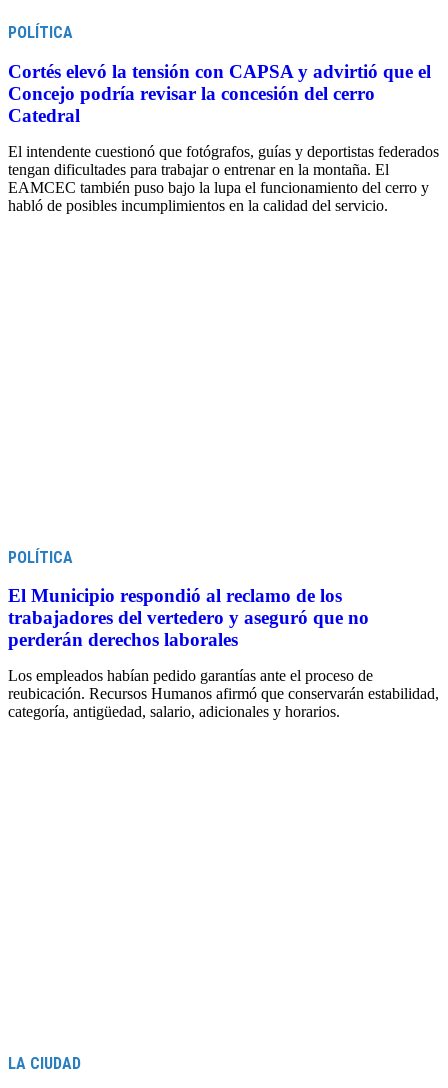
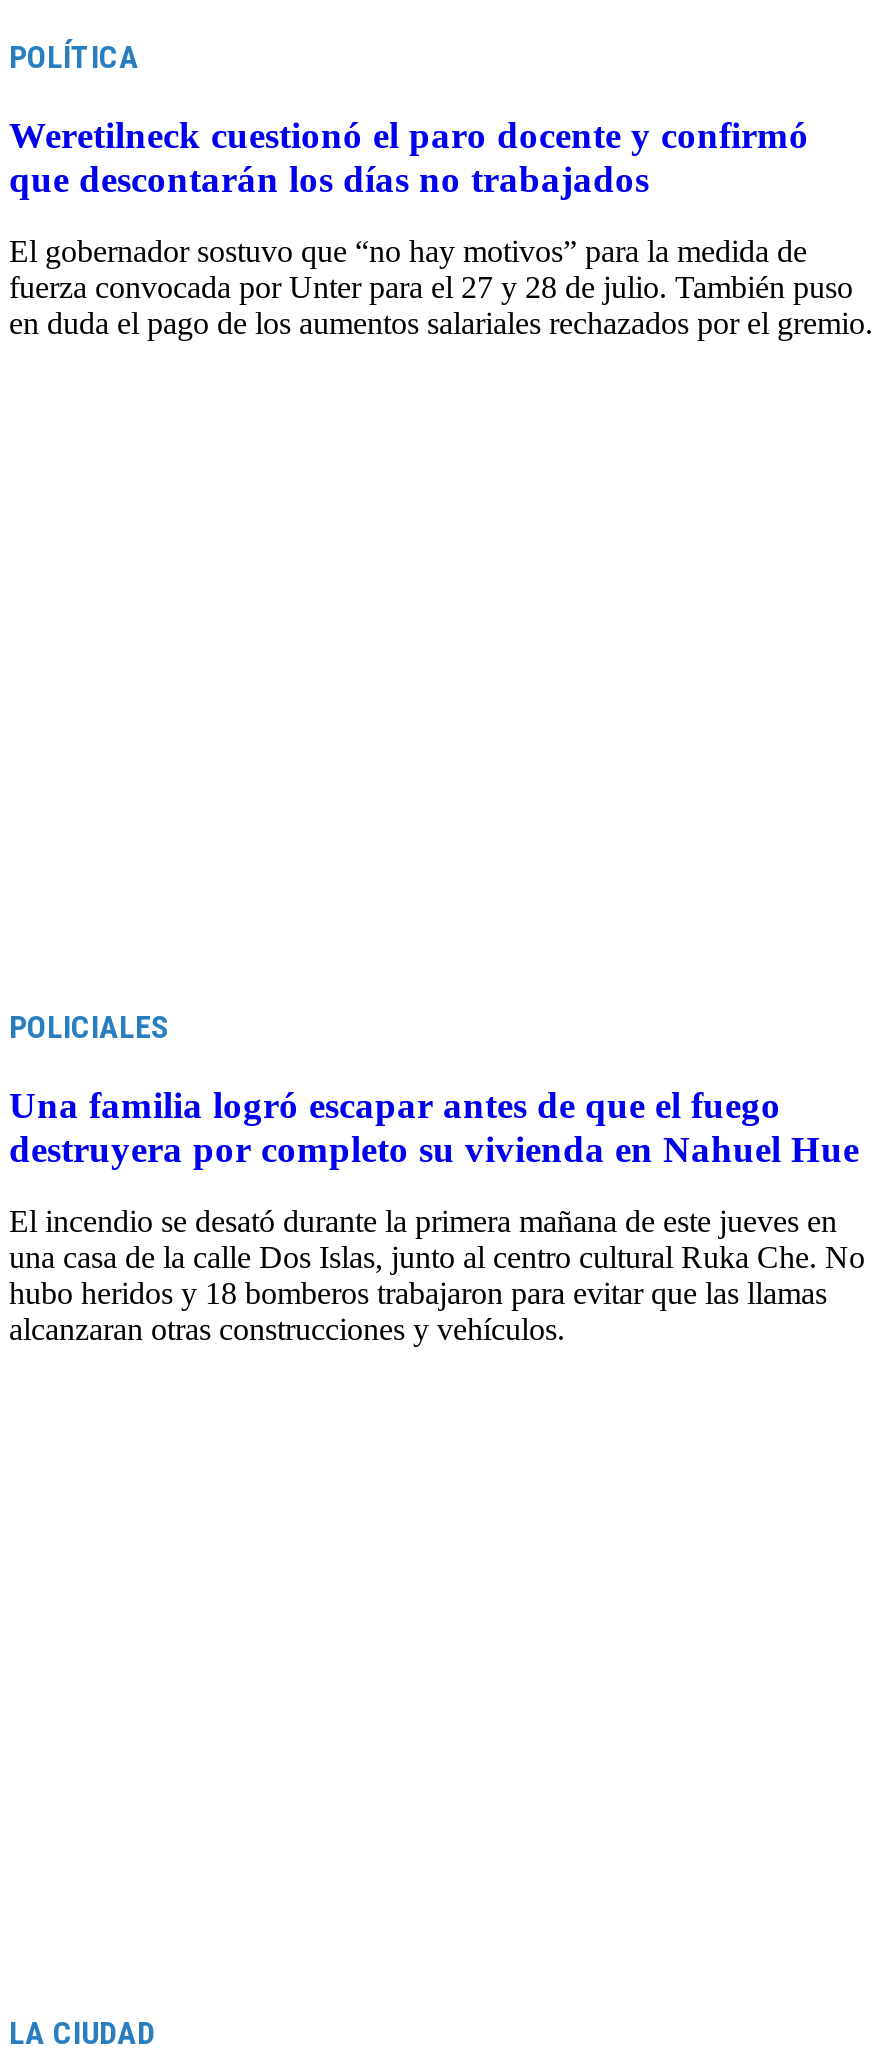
[8,61,431,126] Cortés elevó la tensión con CAPSA y advirtió que el | Concejo podría revisar la concesión del cerro | Catedral -> [9,113,809,199] Weretilneck cuestionó el paro docente y confirmó | que descontarán los días no trabajados
[8,143,439,214] El intendente cuestionó que fotógrafos, guías y deportistas federados | tengan dificultades para trabajar o entrenar en la montaña. El | EAMCEC también puso bajo la lupa el funcionamiento del cerro y | habló de posibles incumplimientos en la calidad del servicio. -> [9,233,873,339] El gobernador sostuvo que “no hay motivos” para la medida de | fuerza convocada por Unter para el 27 y 28 de julio. También puso | en duda el pago de los aumentos salariales rechazados por el gremio.
[8,548,73,567] POLÍTICA -> [9,1007,169,1045] POLICIALES
[8,585,369,650] El Municipio respondió al reclamo de los | trabajadores del vertedero y aseguró que no | perderán derechos laborales -> [9,1083,859,1169] Una familia logró escapar antes de que el fuego | destruyera por completo su vivienda en Nahuel Hue
[8,667,439,720] Los empleados habían pedido garantías ante el proceso de | reubicación. Recursos Humanos afirmó que conservarán estabilidad, | categoría, antigüedad, salario, adicionales y horarios. -> [9,1203,865,1345] El incendio se desató durante la primera mañana de este jueves en | una casa de la calle Dos Islas, junto al centro cultural Ruka Che. No | hubo heridos y 18 bomberos trabajaron para evitar que las llamas | alcanzaran otras construcciones y vehículos.

